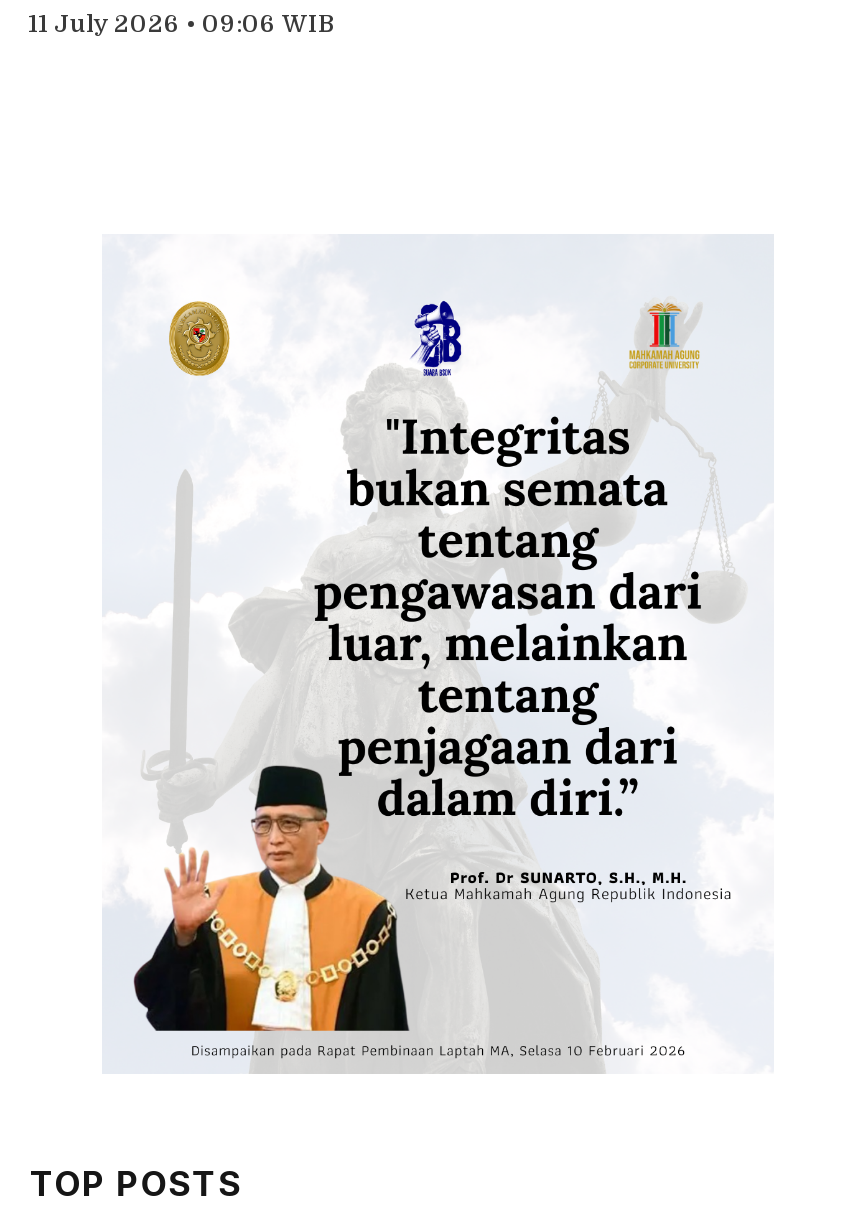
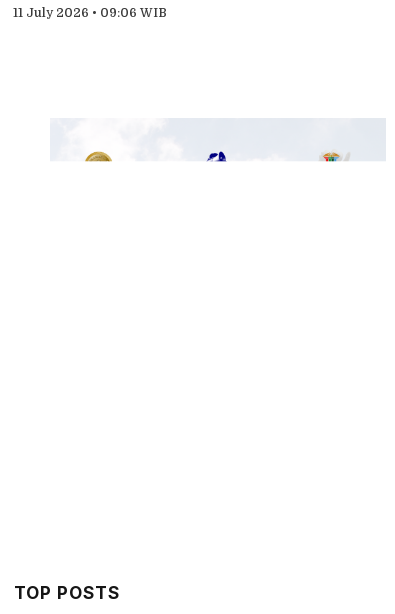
[130,318,744,1074] [image] -> none

